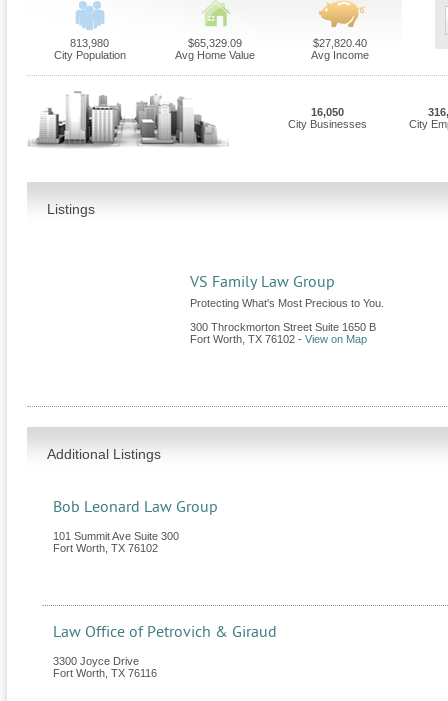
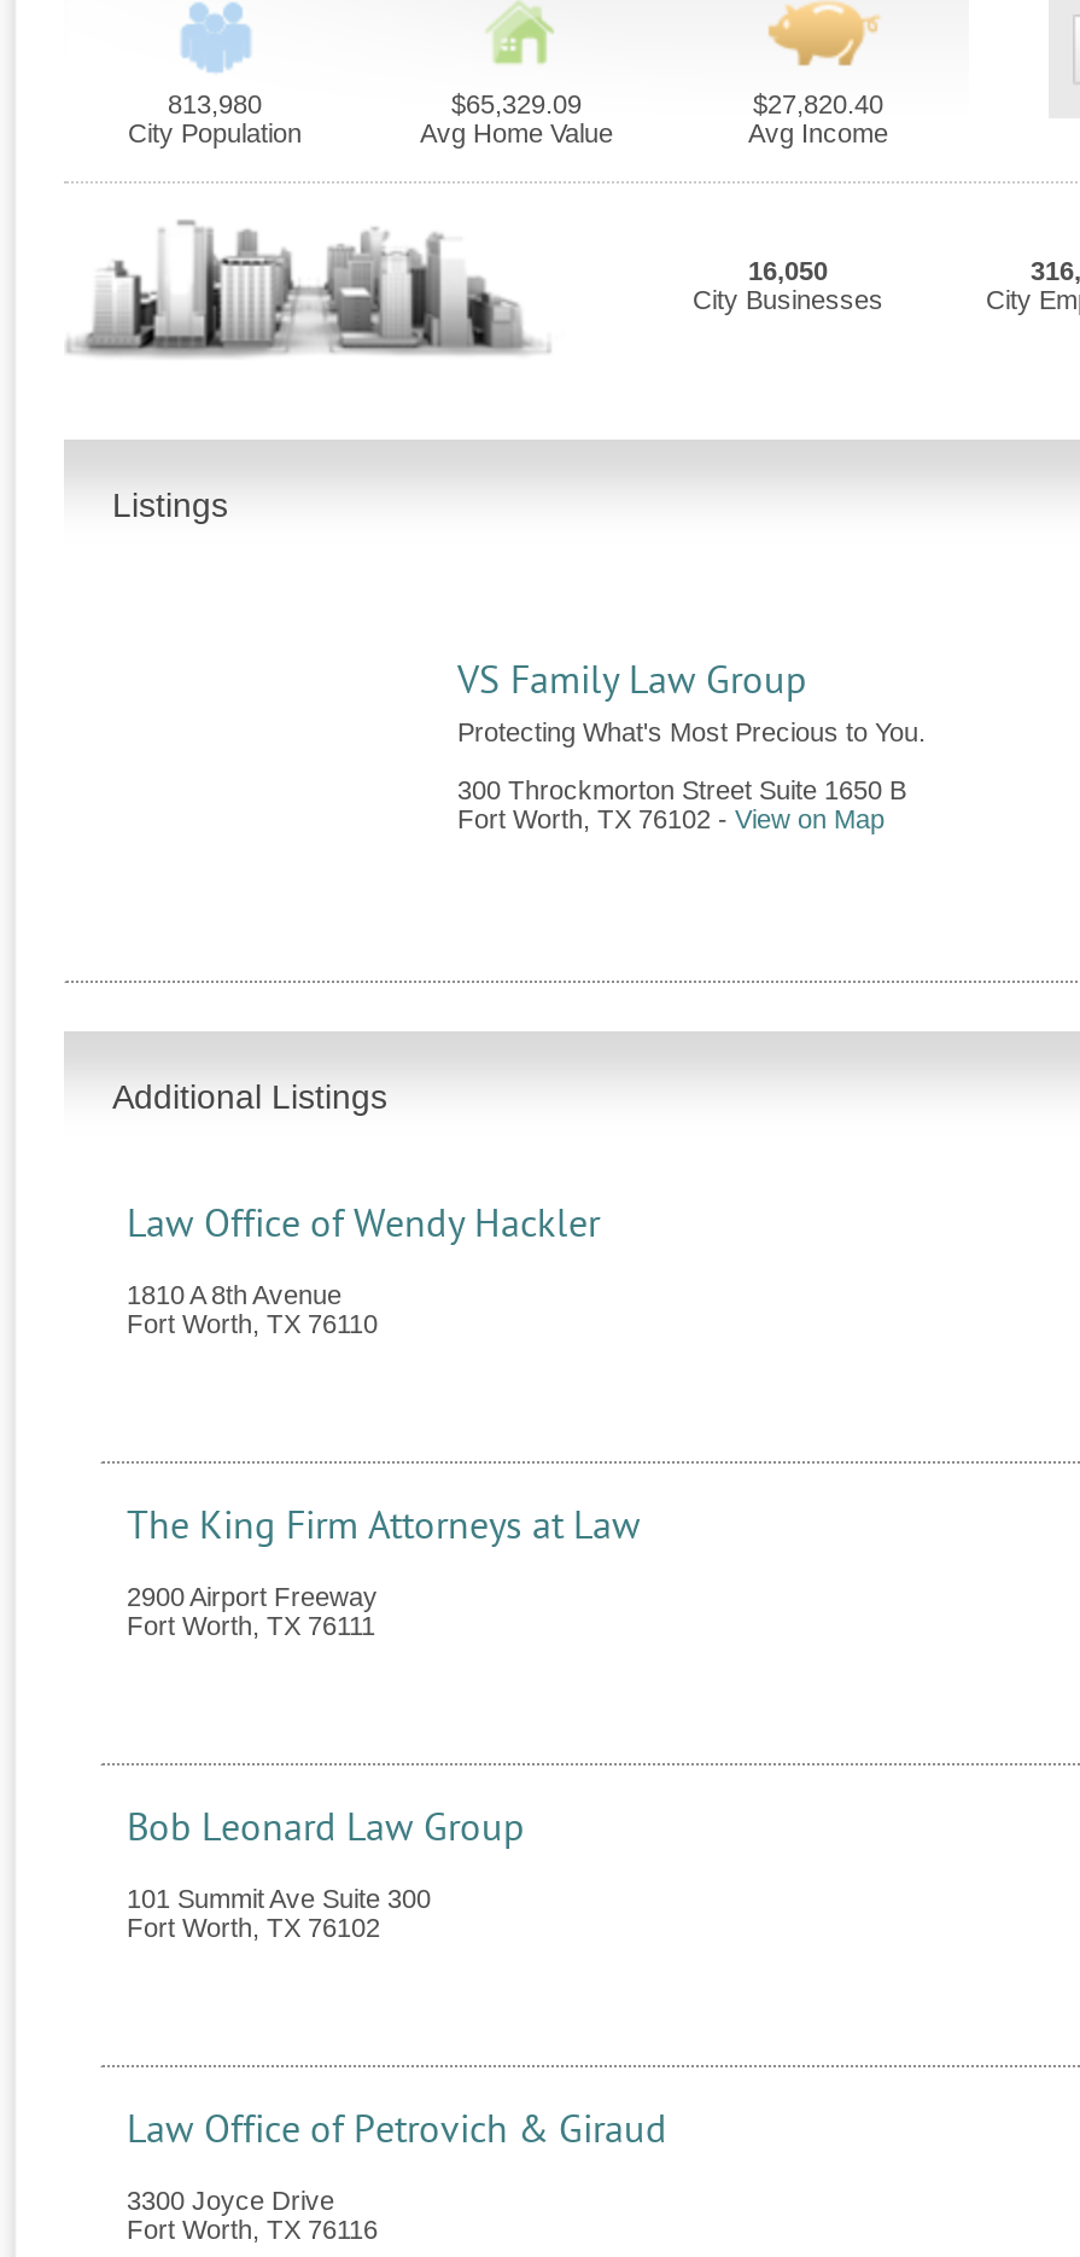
none -> [127,1203,600,1338] Law Office of Wendy Hackler | 1810 A 8th Avenue | Fort Worth, TX 76110
none -> [127,1505,641,1640] The King Firm Attorneys at Law | 2900 Airport Freeway | Fort Worth, TX 76111

